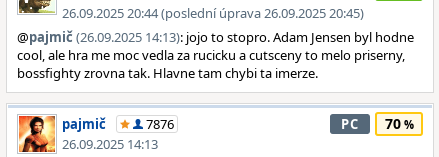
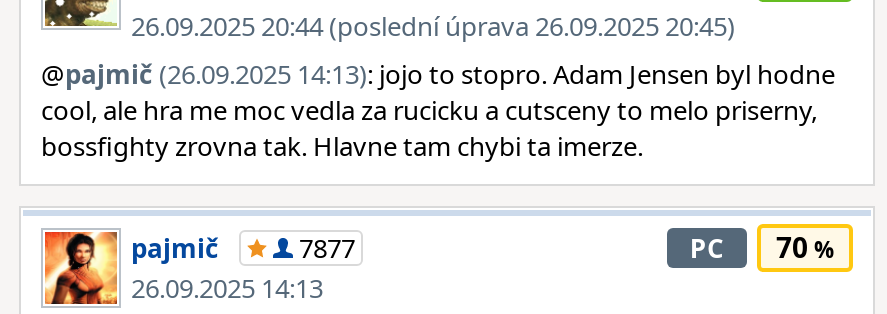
[146,115,174,133] 7876 -> [299,230,355,266] 7877

